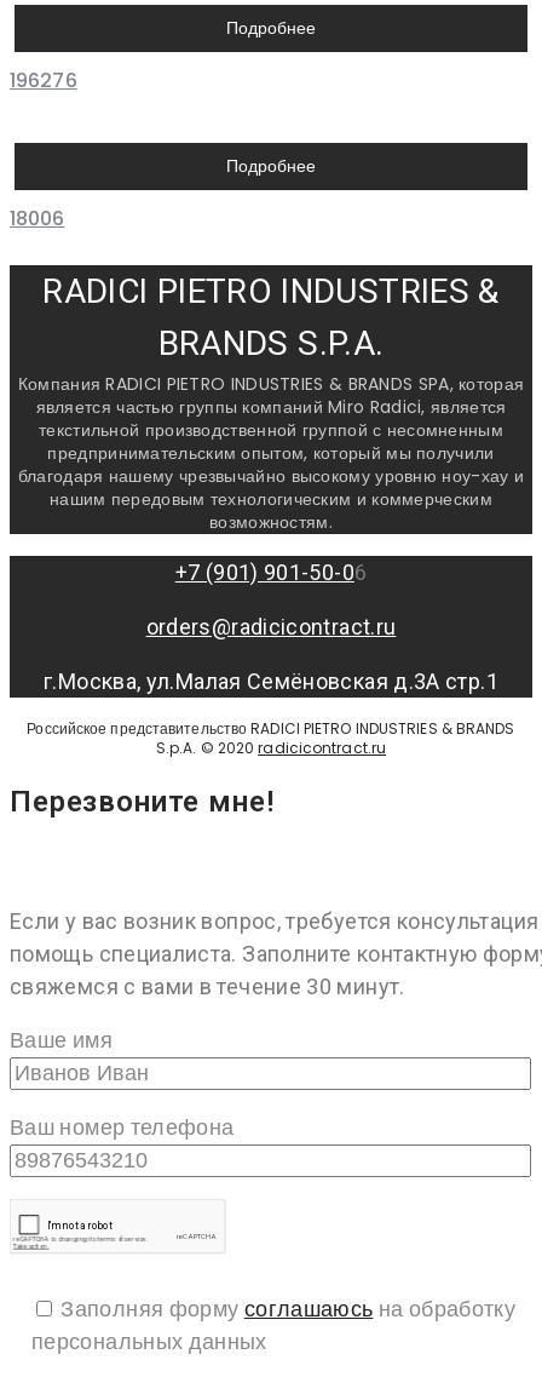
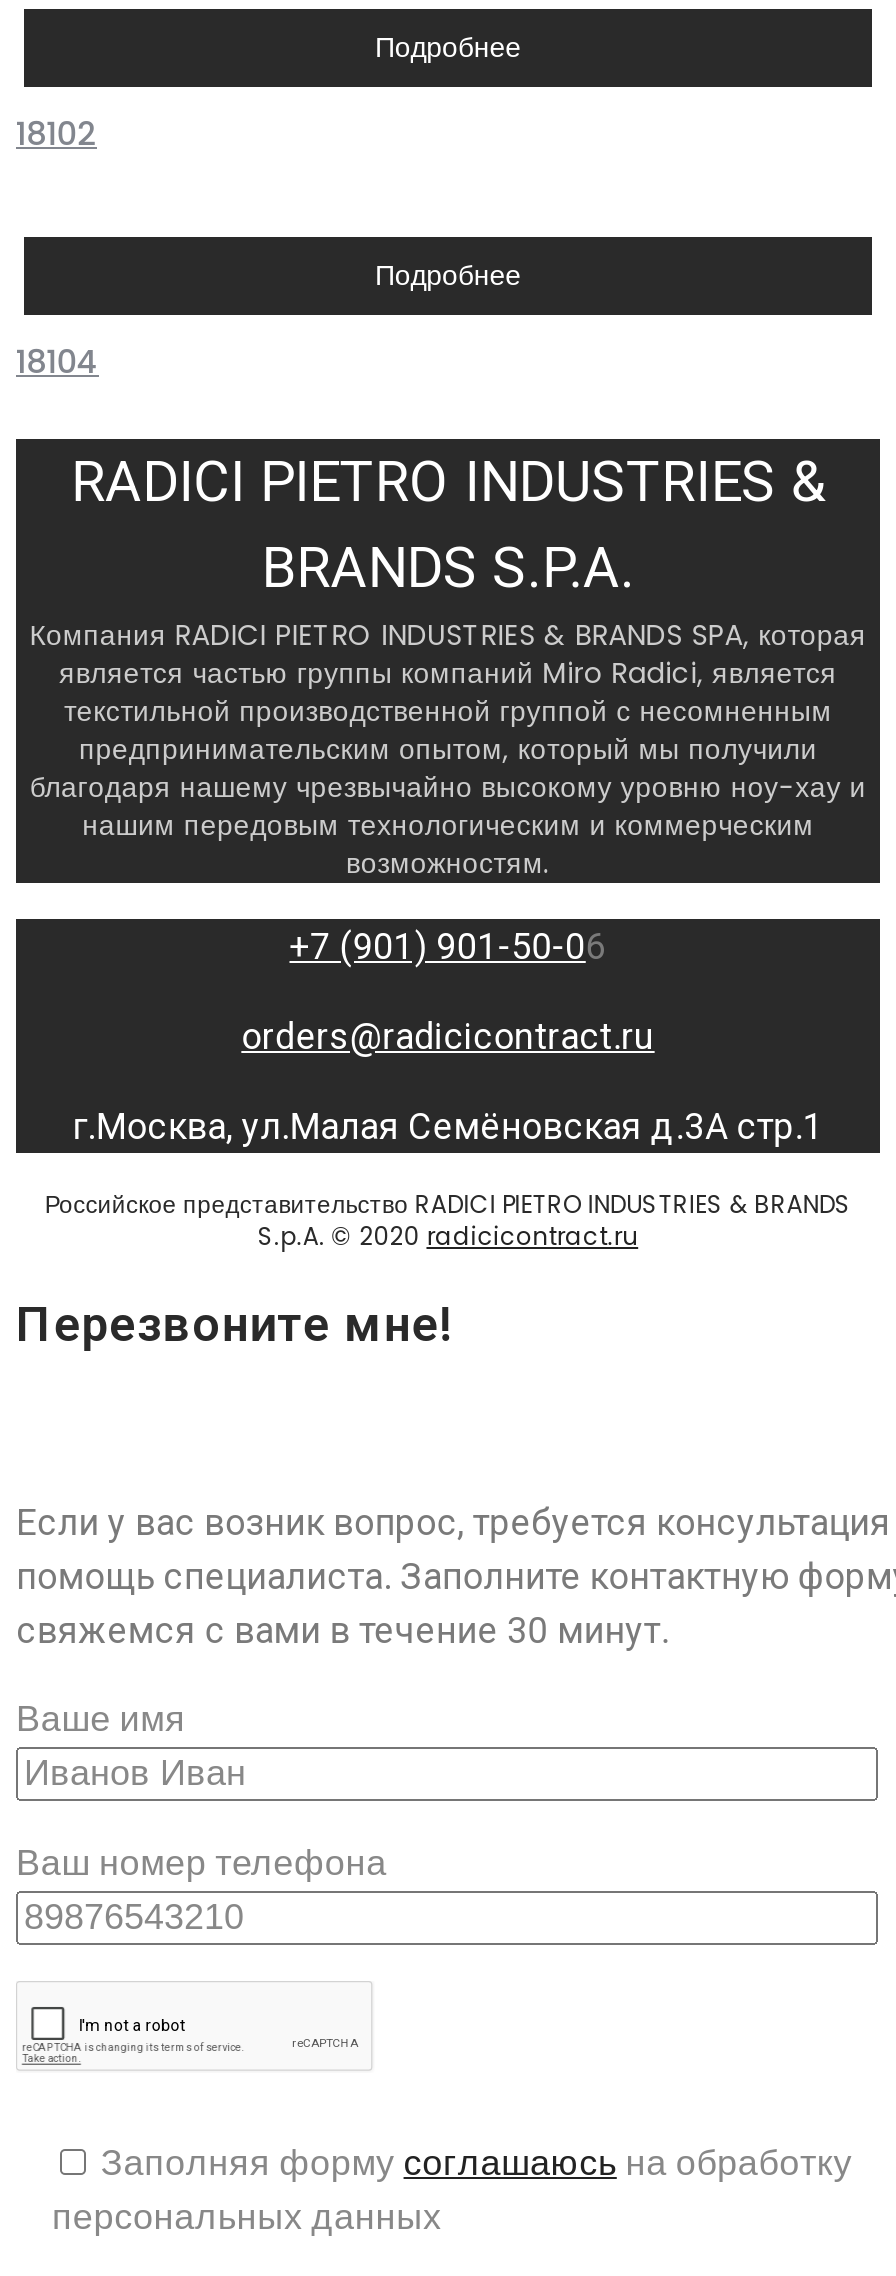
[10,66,77,94] 196276 -> [16,110,97,156] 18102
[10,204,65,232] 18006 -> [16,338,99,384] 18104

